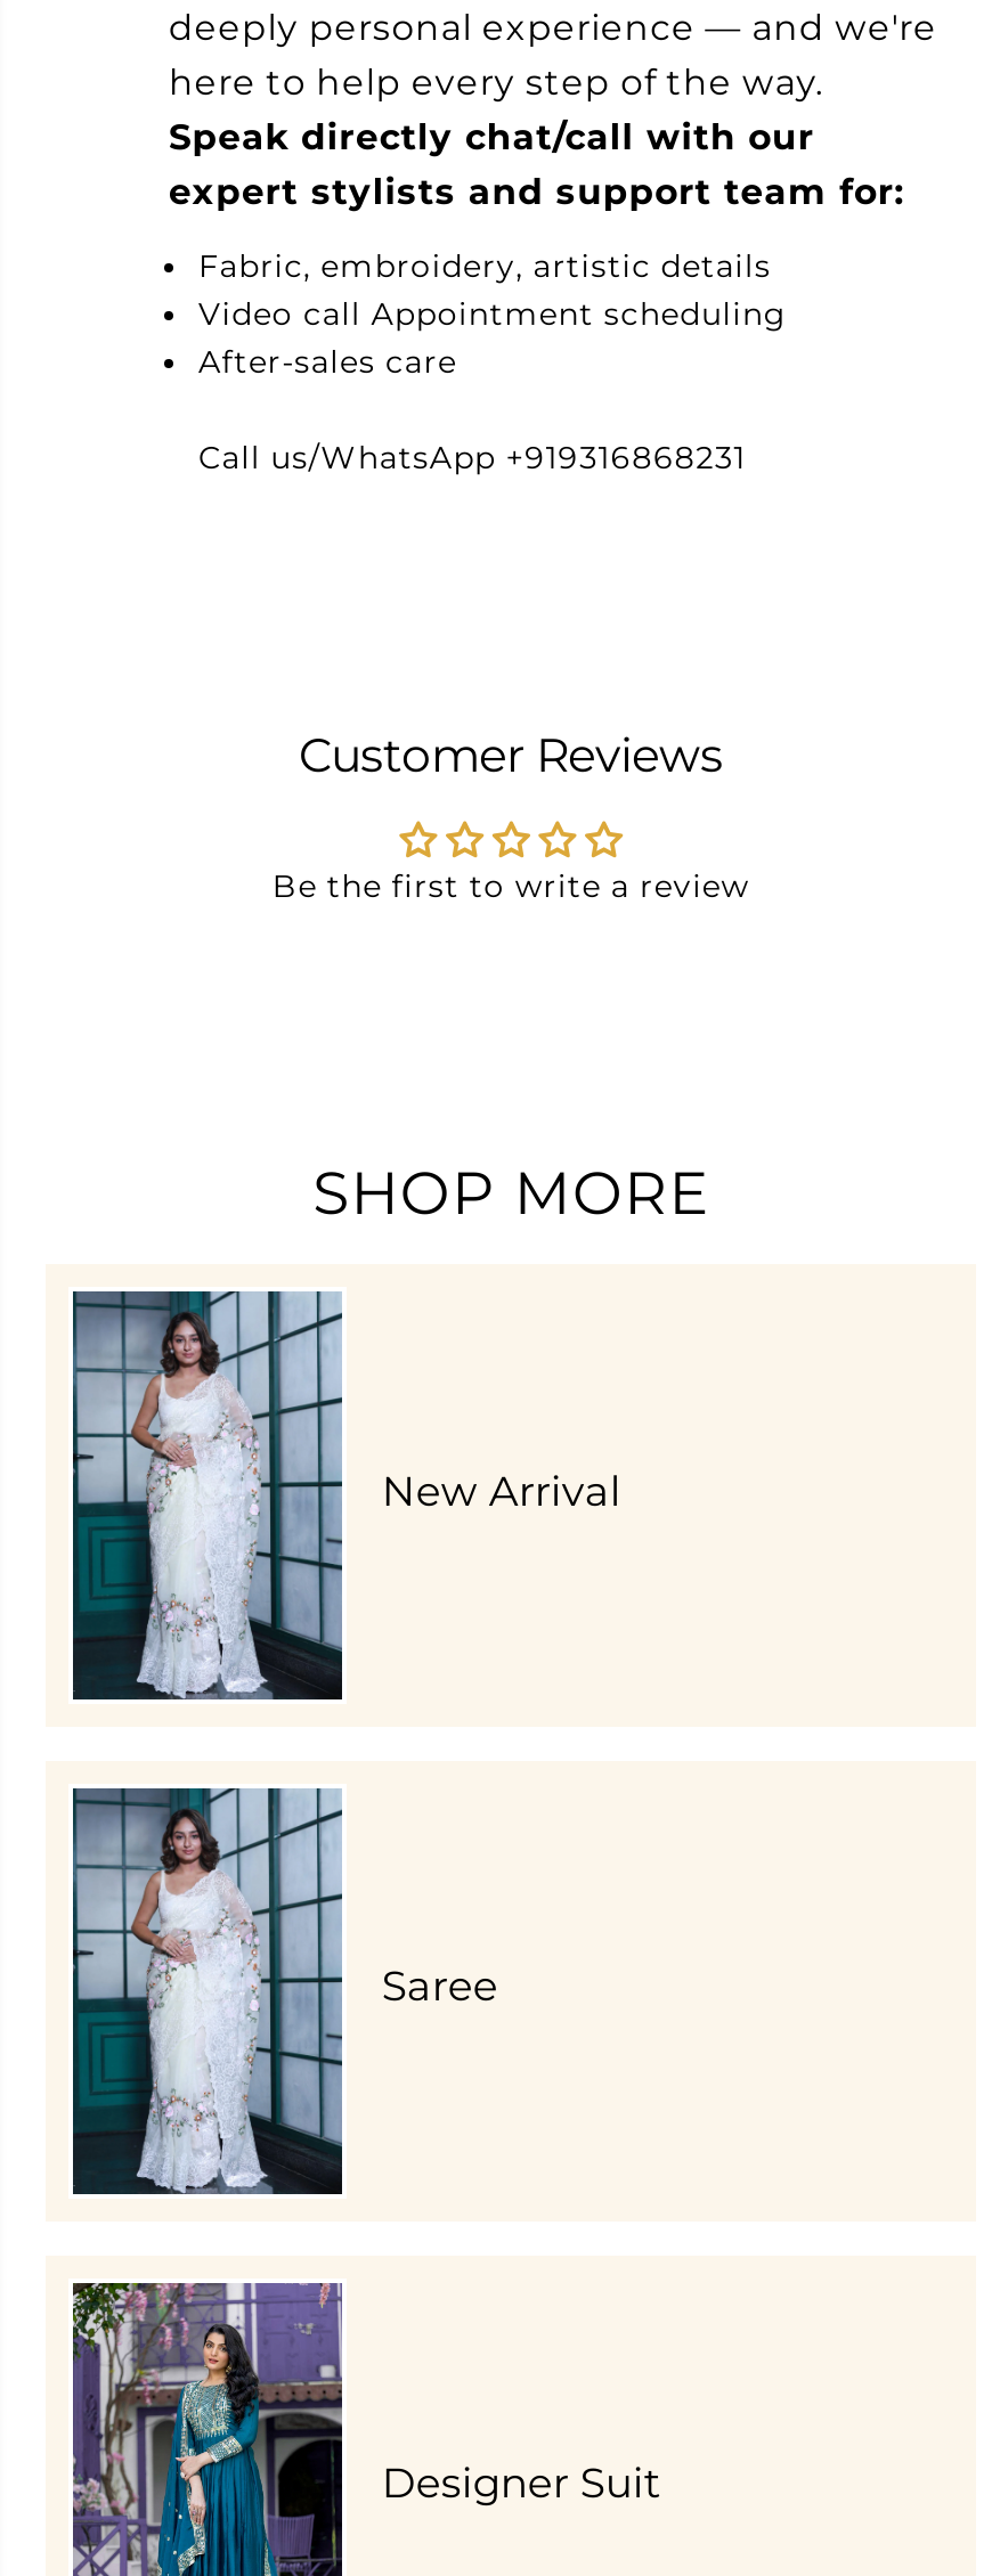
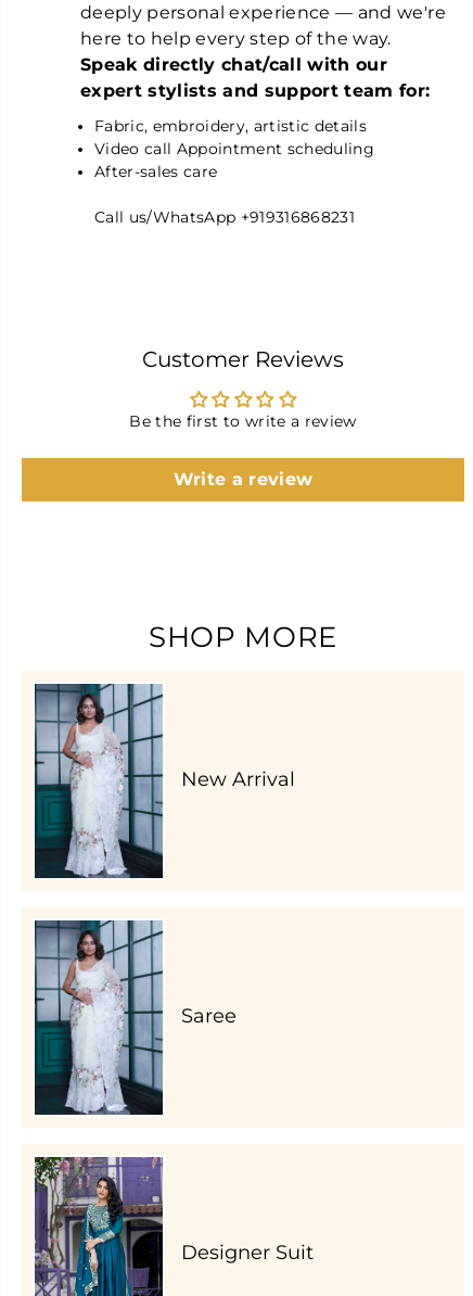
none -> [173,469,313,490] Write a review

